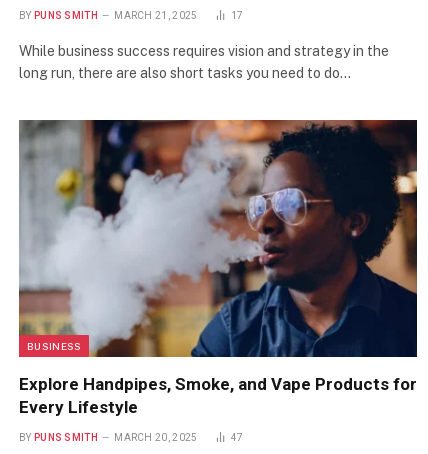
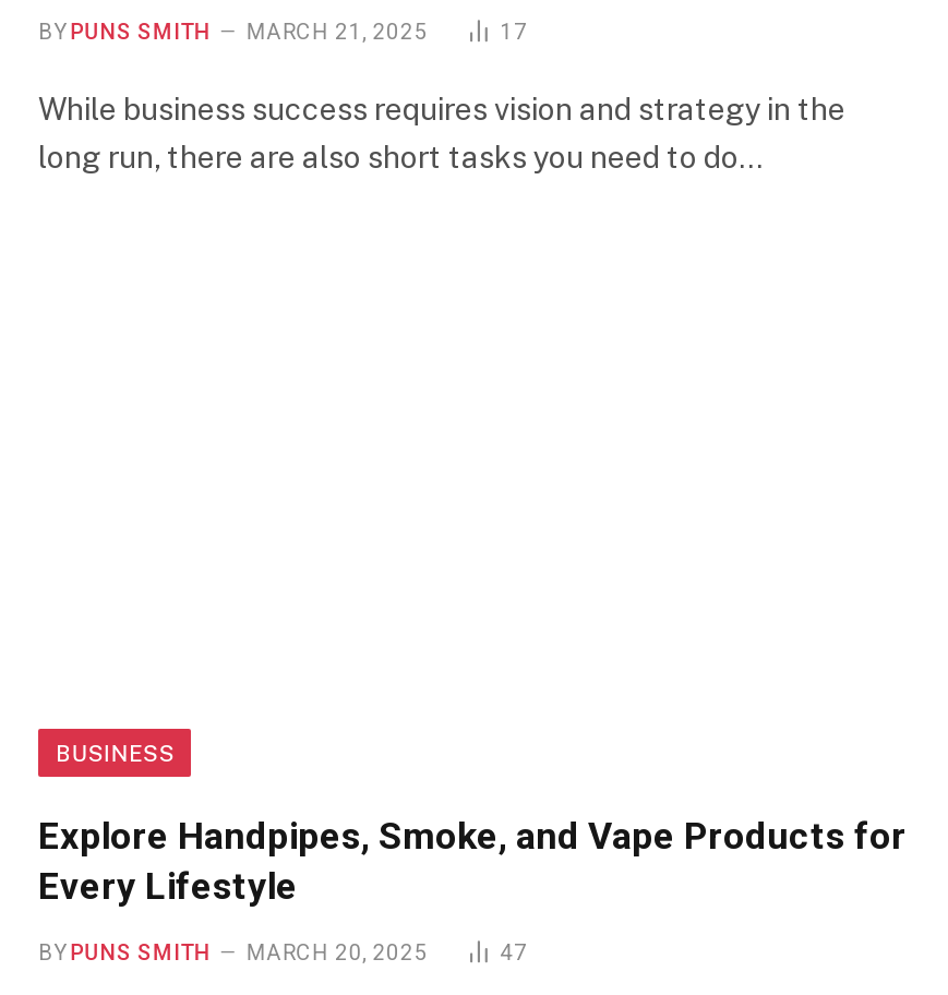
[18,119,418,358] [image] -> none

